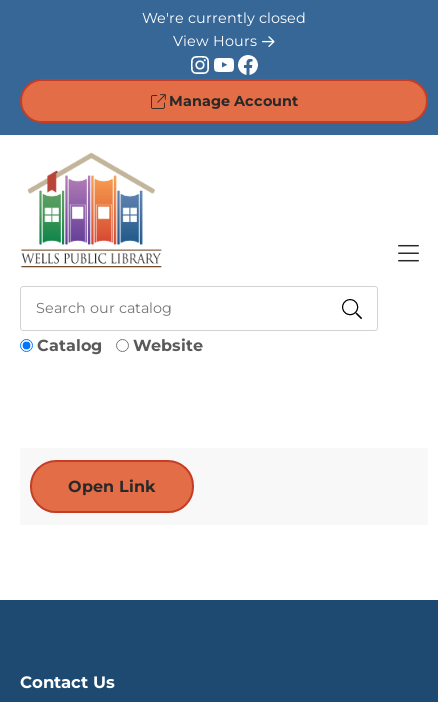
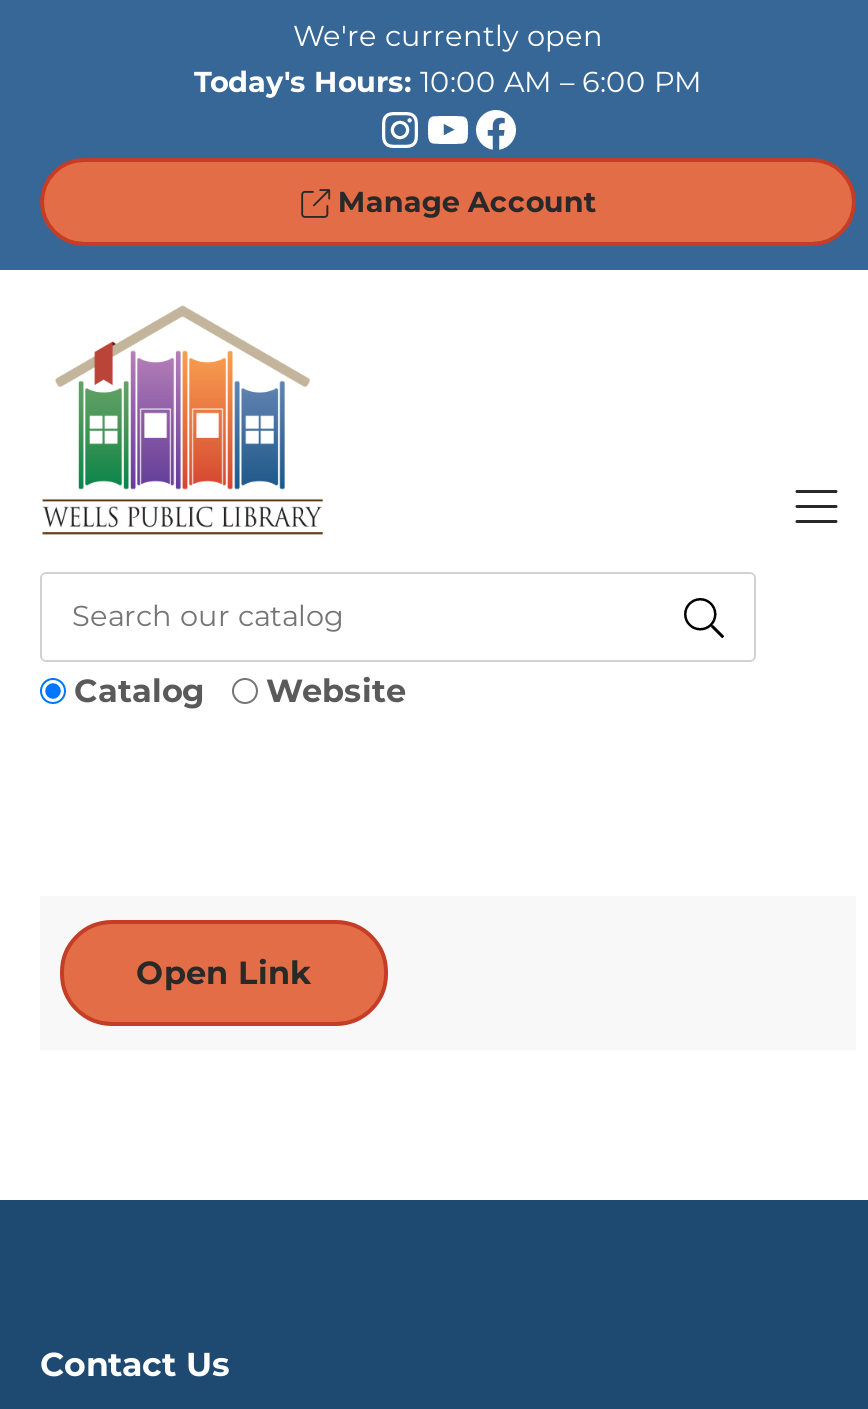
[142,9,306,50] We're currently closed | View Hours -> [194,18,702,100] We're currently open | Today's Hours: 10:00 AM – 6:00 PM

